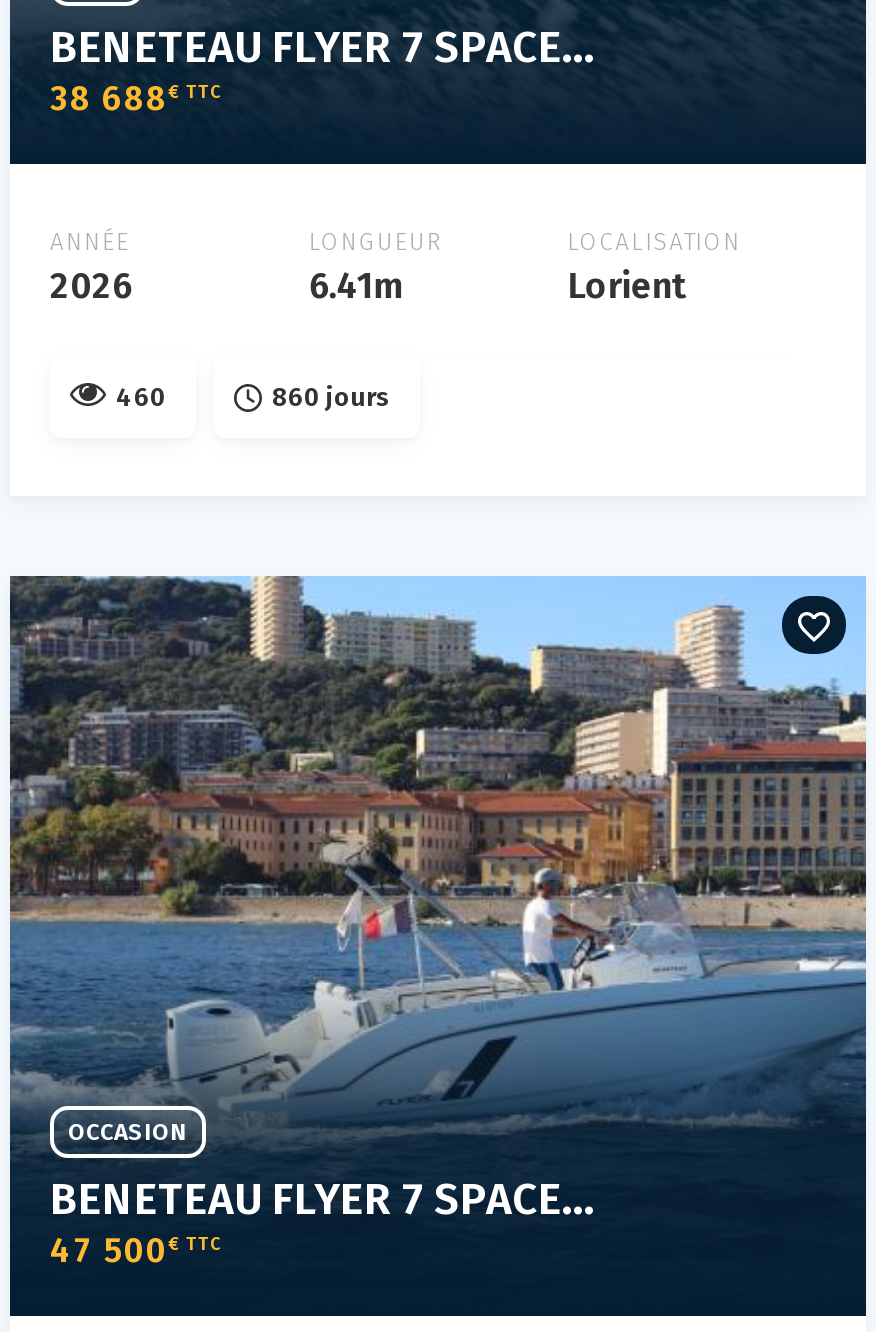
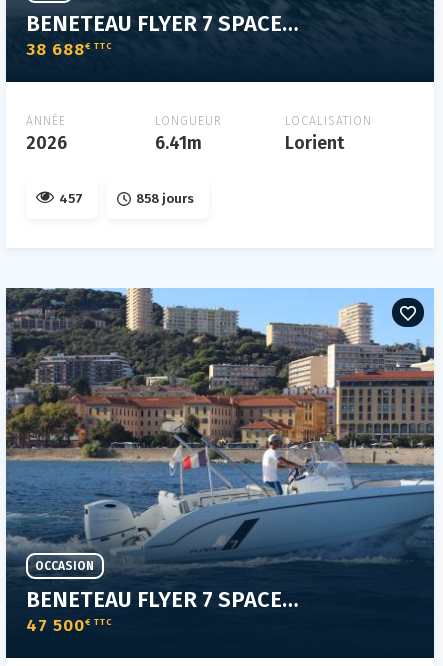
[116,382,166,412] 460 -> [59,191,83,206] 457
[272,382,390,412] 860 jours -> [136,191,194,206] 858 jours

